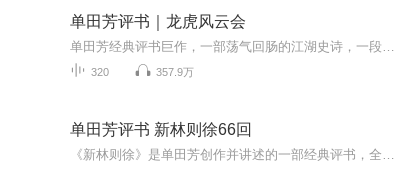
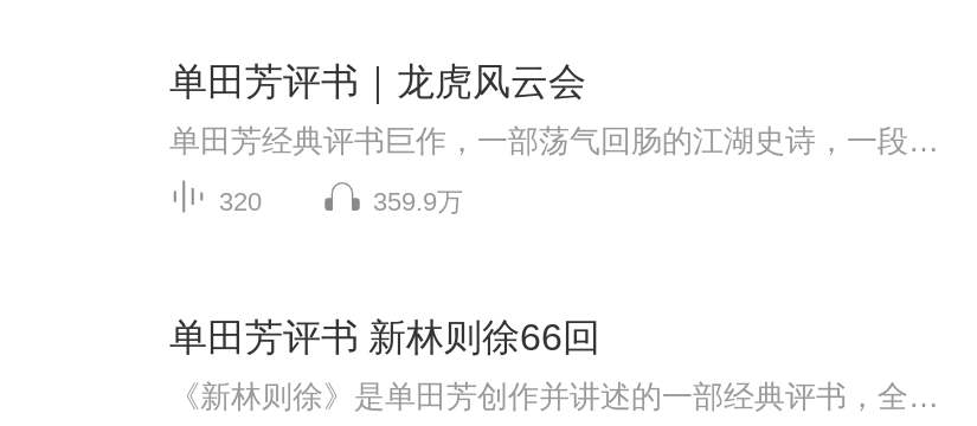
[156,66,194,78] 357.9万 -> [373,186,463,215] 359.9万

